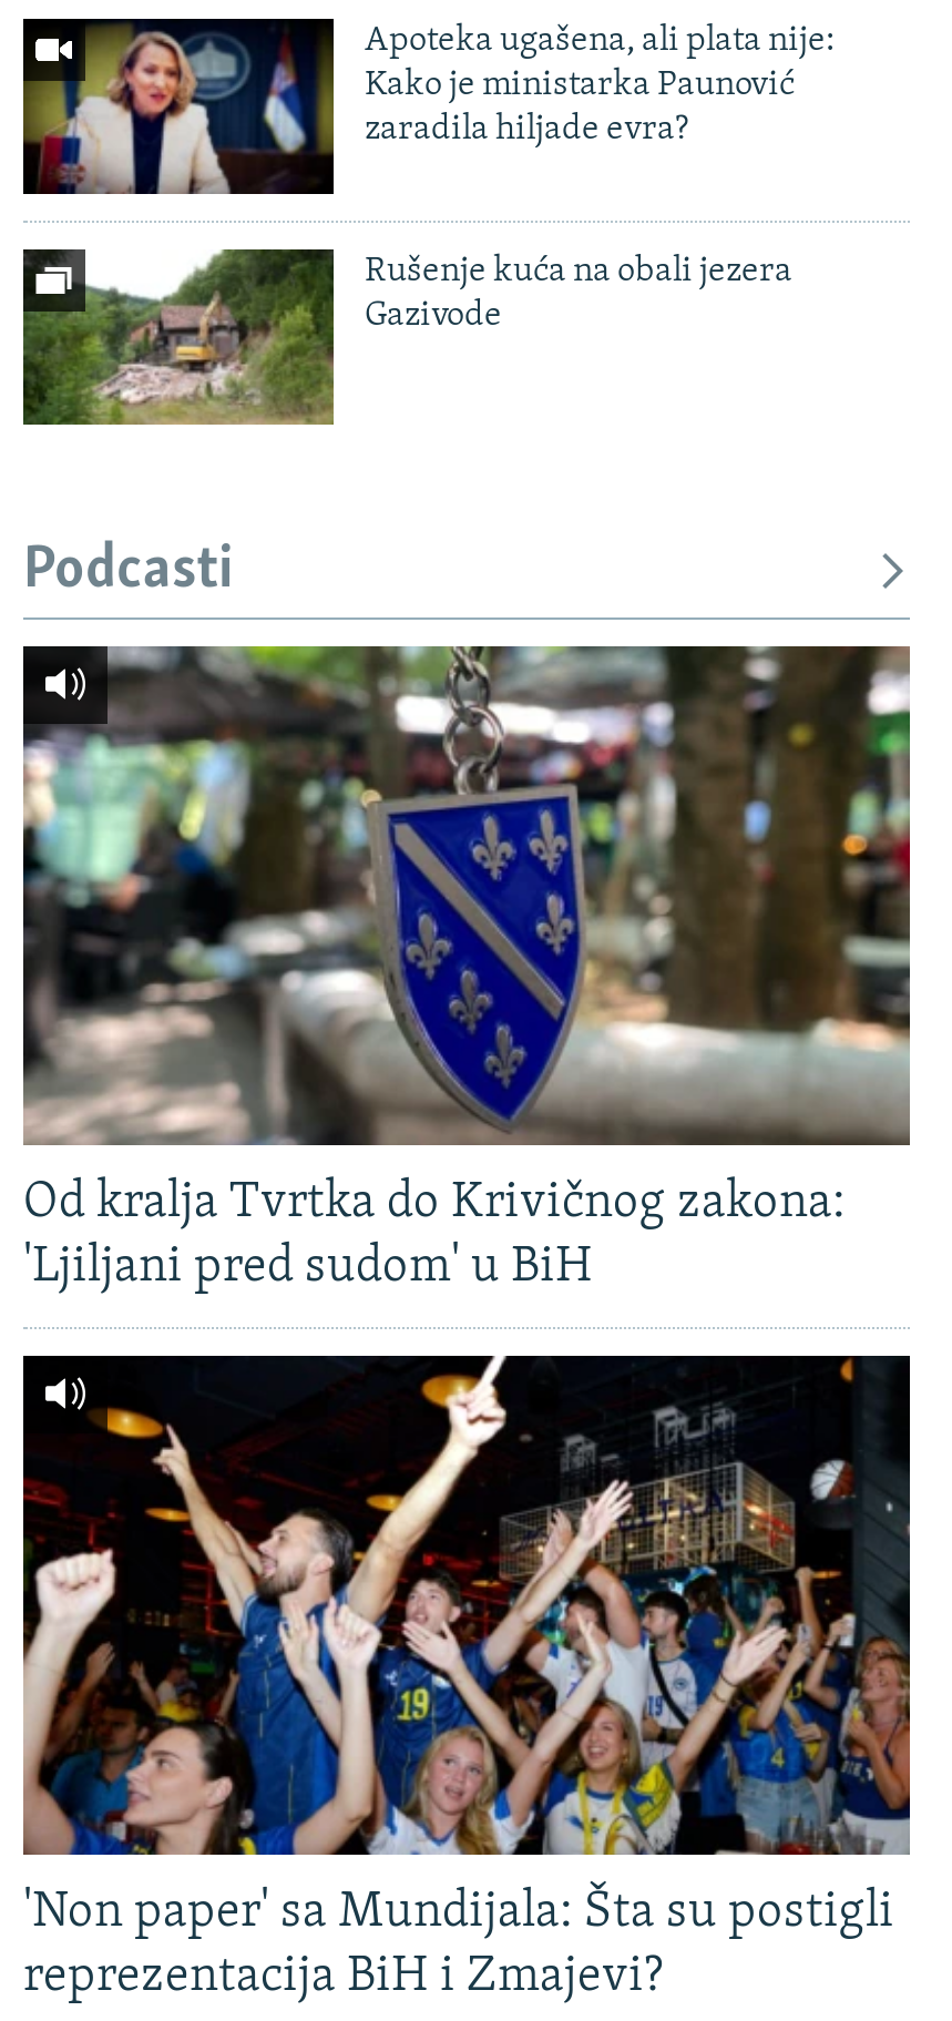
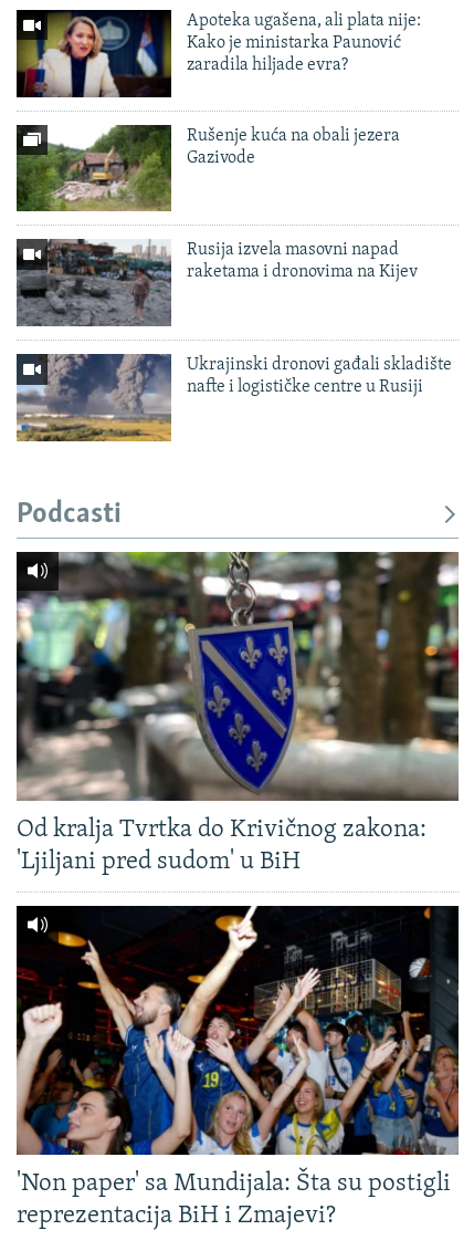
none -> [15,239,418,326] [image] | Rusija izvela masovni napad | raketama i dronovima na Kijev
none -> [15,353,452,442] [image] | Ukrajinski dronovi gađali skladište | nafte i logističke centre u Rusiji

